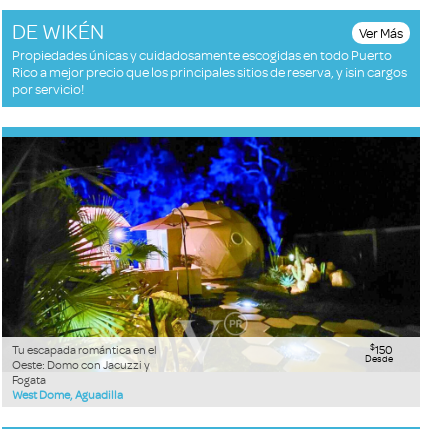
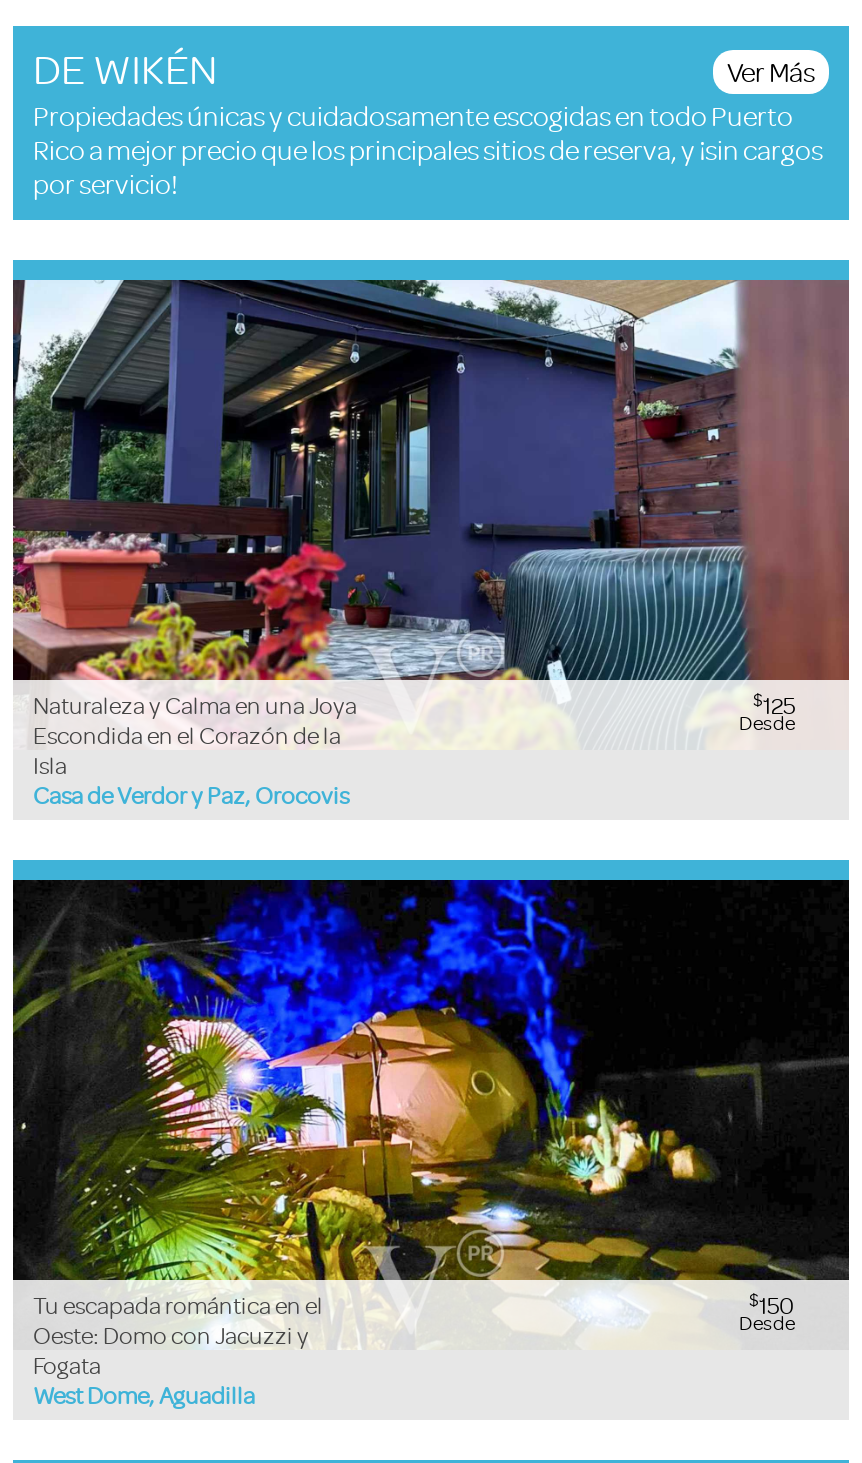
none -> [11,278,851,810] [image] | Naturaleza y Calma en una Joya | Escondida en el Corazón de la | Isla | Casa de Verdor y Paz, Orocovis
none -> [739,687,795,734] $125 | Desde

